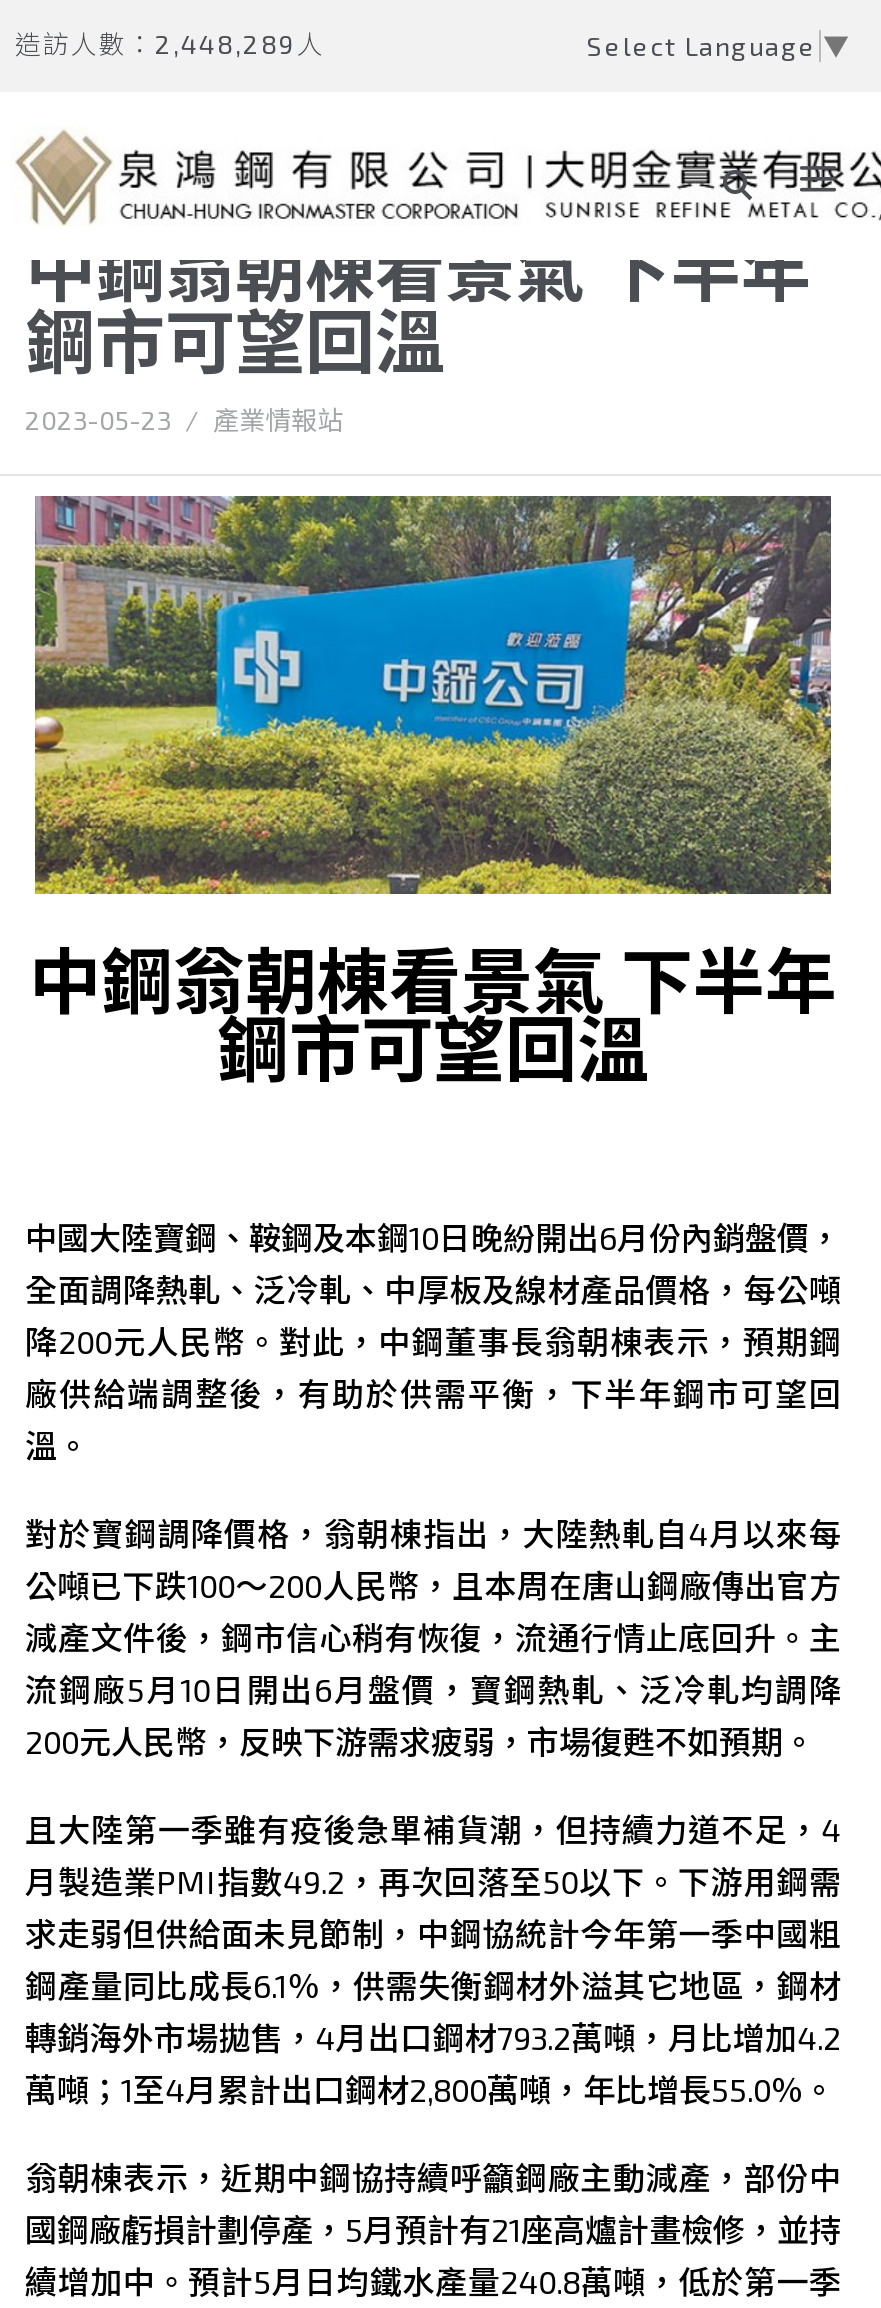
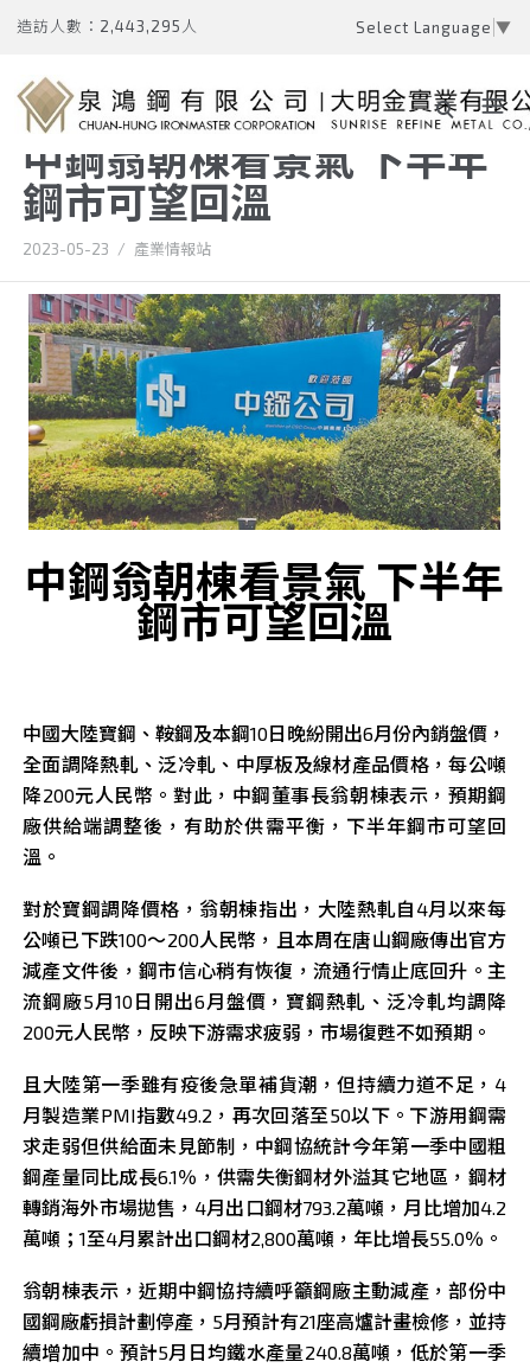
[15,28,325,60] 造訪人數：2,448,289人 -> [17,17,198,36] 造訪人數：2,443,295人

